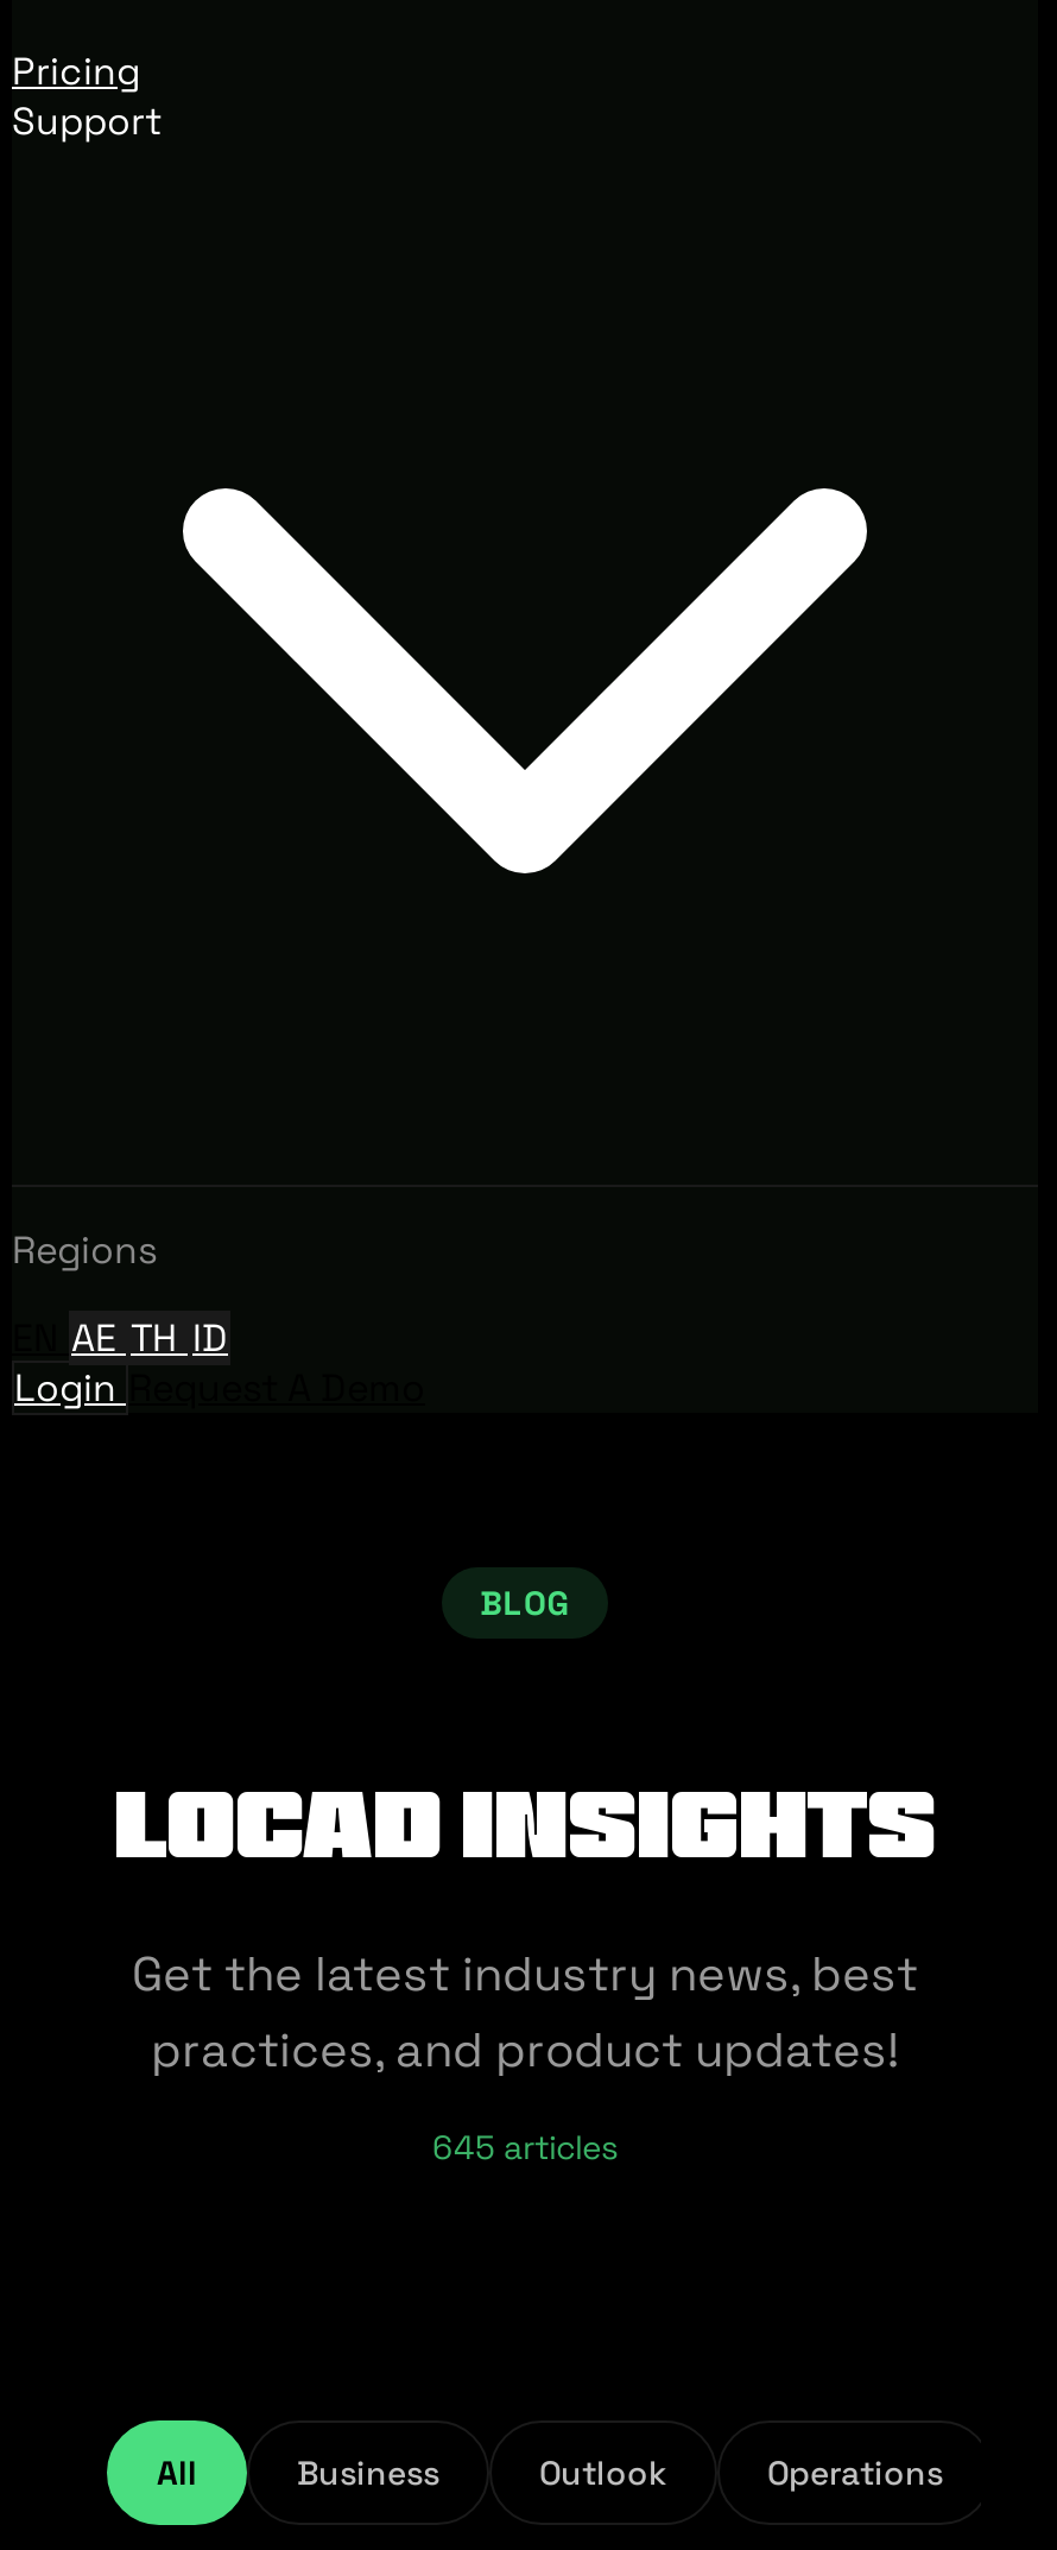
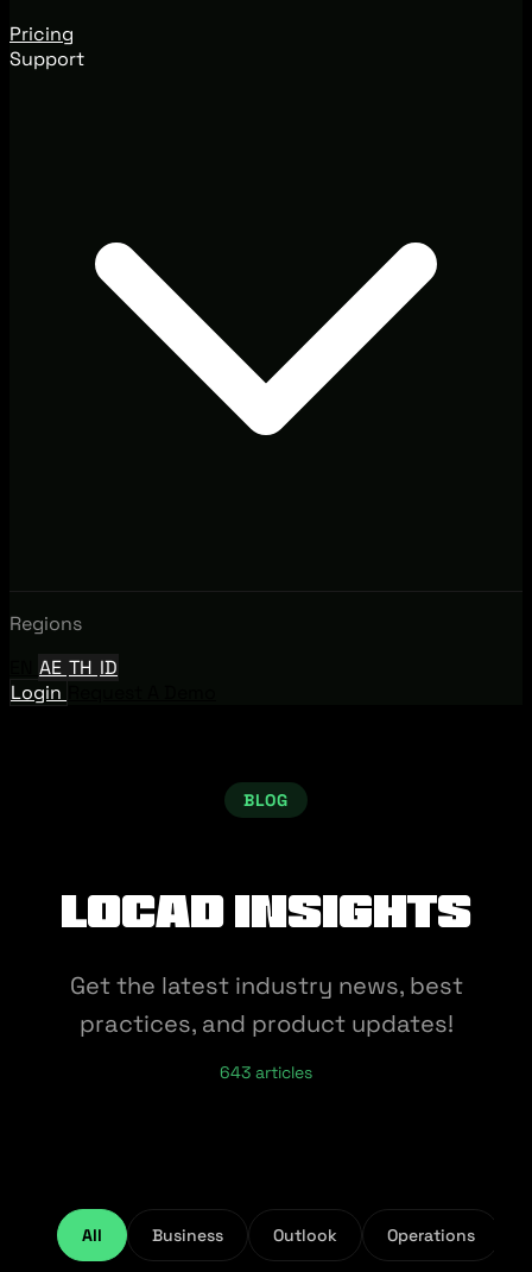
[432,2126,618,2169] 645 articles -> [220,1062,312,1083] 643 articles

